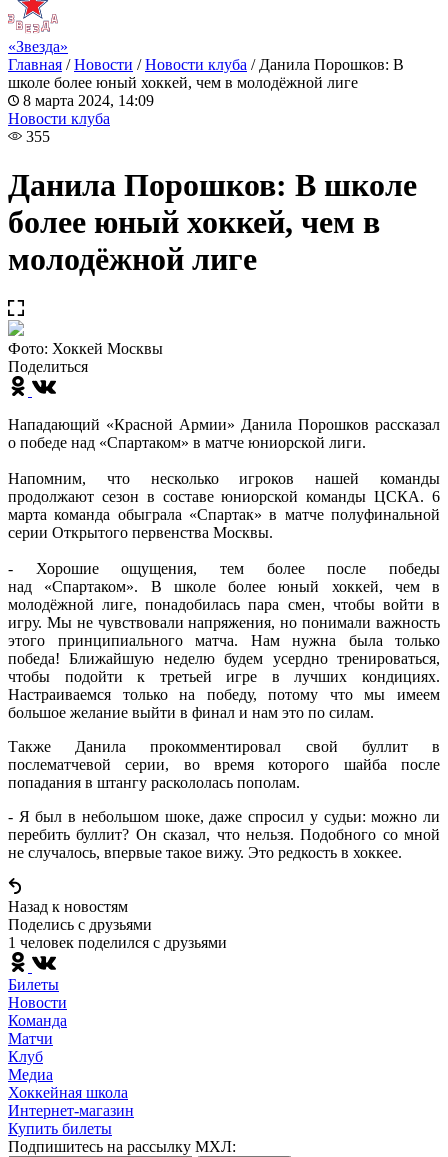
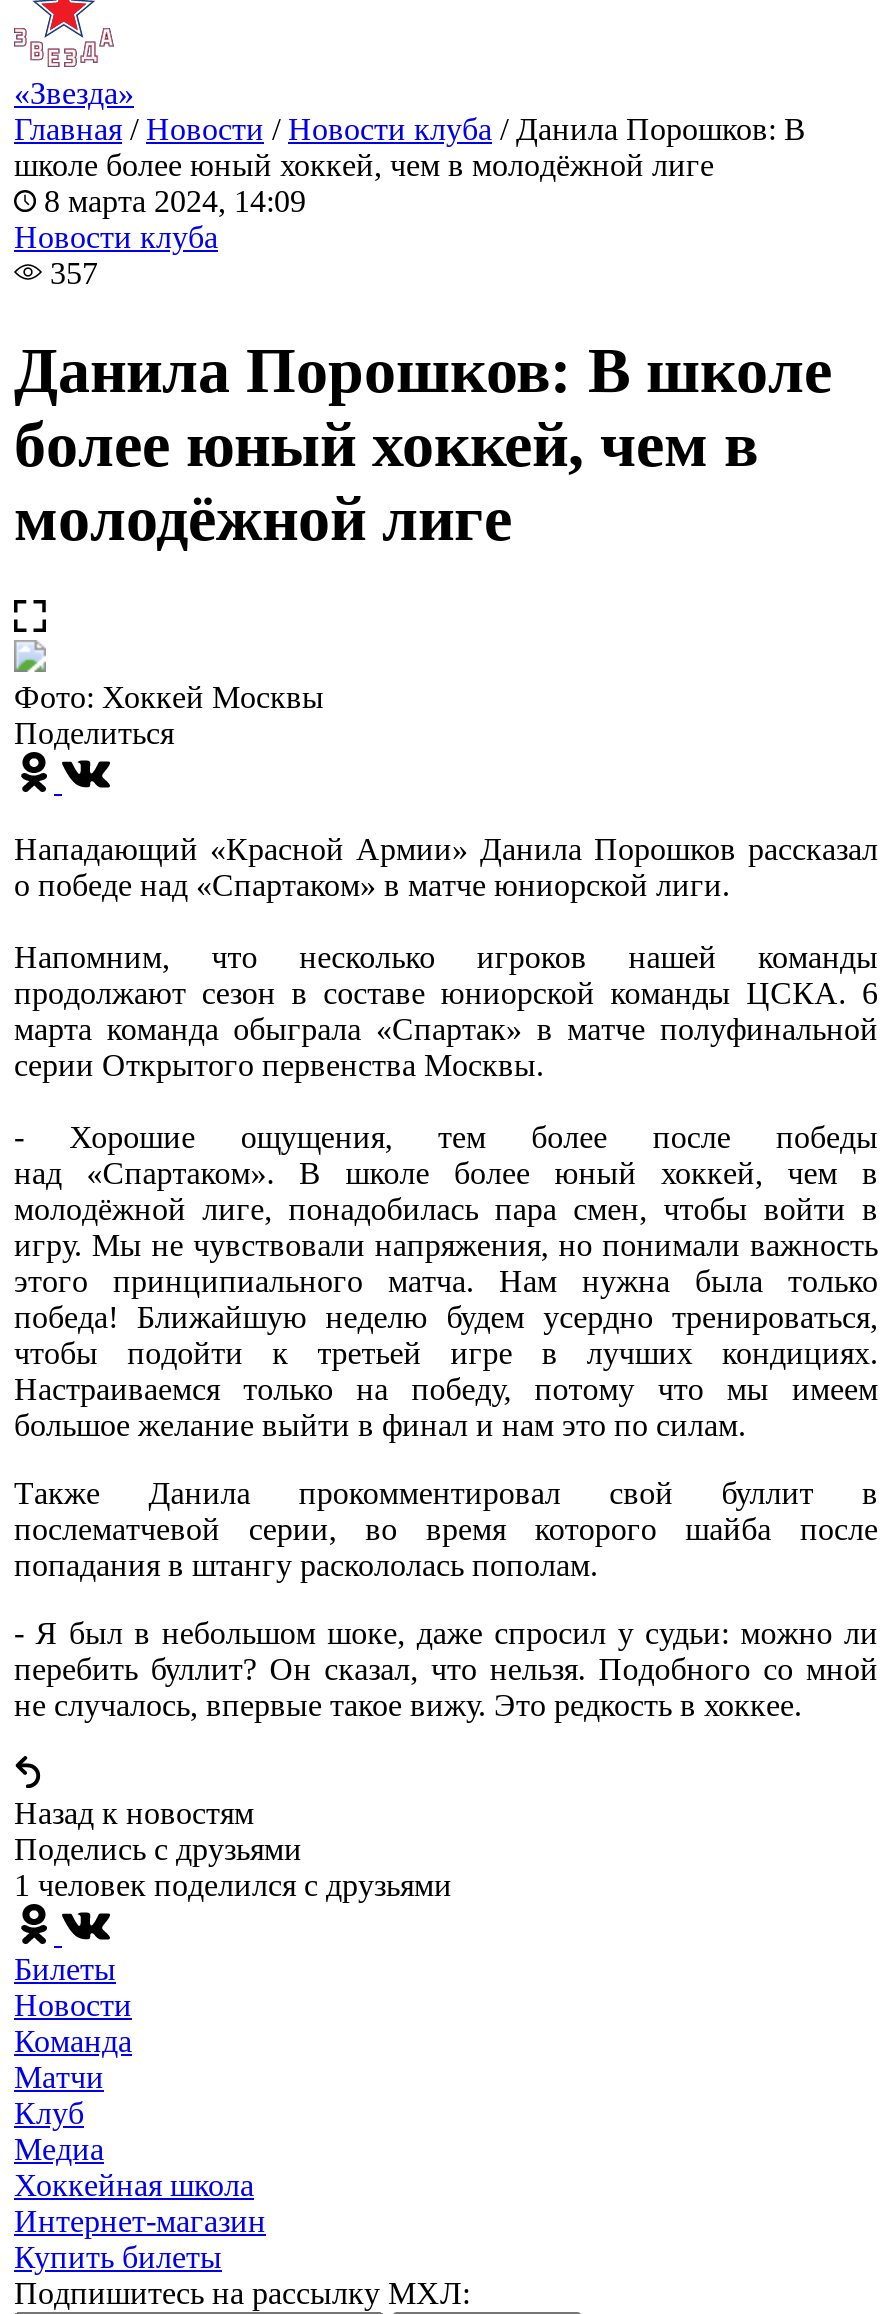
[22,128,50,145] 355 -> [42,256,98,290] 357

